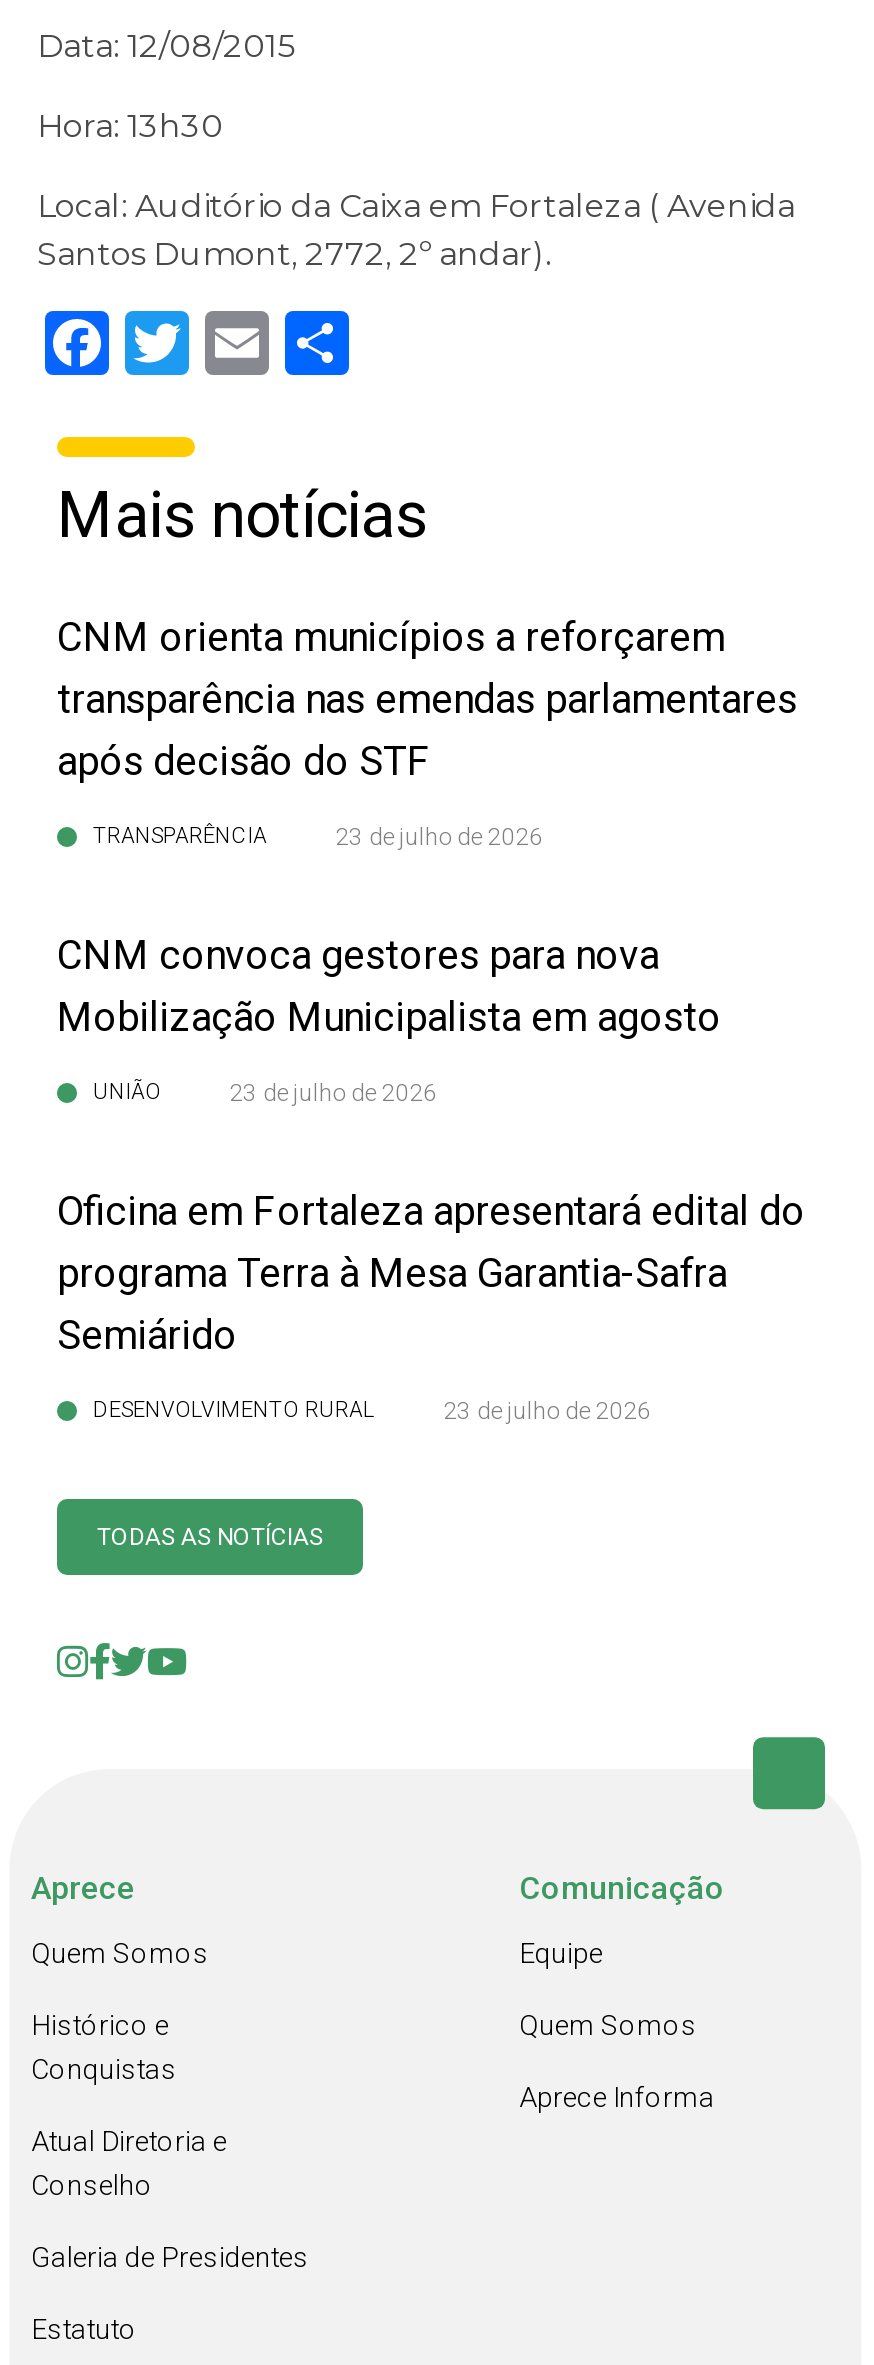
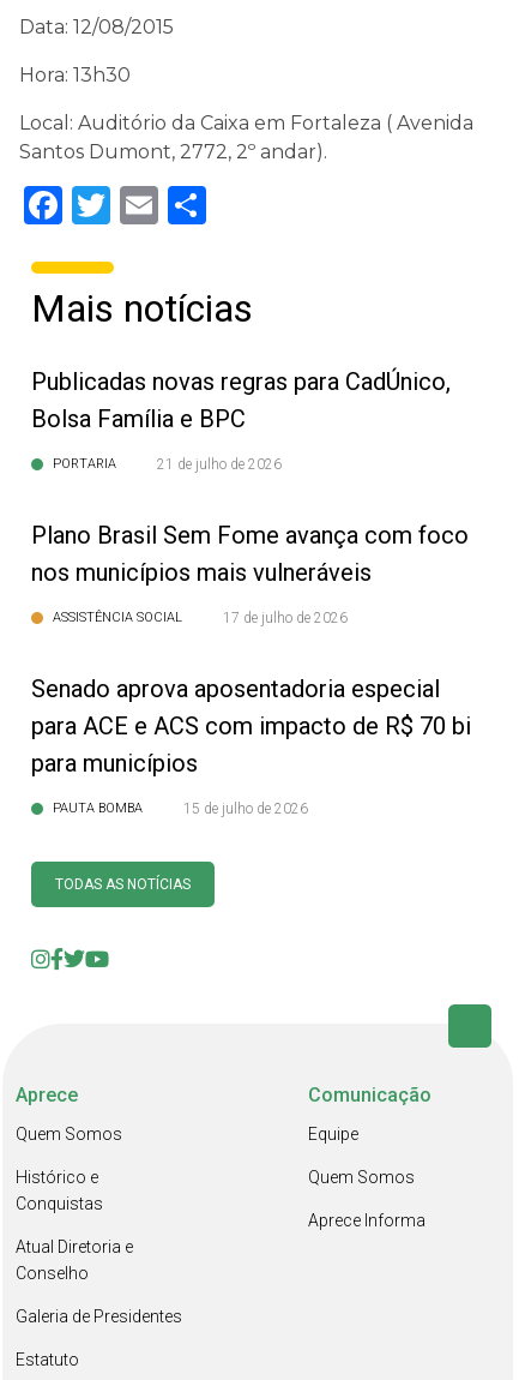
[57,613,797,785] CNM orienta municípios a reforçarem | transparência nas emendas parlamentares | após decisão do STF -> [31,367,451,433] Publicadas novas regras para CadÚnico, | Bolsa Família e BPC
[93,823,543,851] TRANSPARÊNCIA | 23 de julho de 2026 -> [53,456,282,473] PORTARIA | 21 de julho de 2026
[57,931,721,1041] CNM convoca gestores para nova | Mobilização Municipalista em agosto -> [31,521,469,587] Plano Brasil Sem Fome avança com foco | nos municípios mais vulneráveis
[93,1079,437,1107] UNIÃO | 23 de julho de 2026 -> [53,610,348,626] ASSISTÊNCIA SOCIAL | 17 de julho de 2026
[57,1187,805,1359] Oficina em Fortaleza apresentará edital do | programa Terra à Mesa Garantia-Safra | Semiárido -> [31,674,471,778] Senado aprova aposentadoria especial | para ACE e ACS com impacto de R$ 70 bi | para municípios
[93,1397,651,1425] DESENVOLVIMENTO RURAL | 23 de julho de 2026 -> [53,800,308,817] PAUTA BOMBA | 15 de julho de 2026

